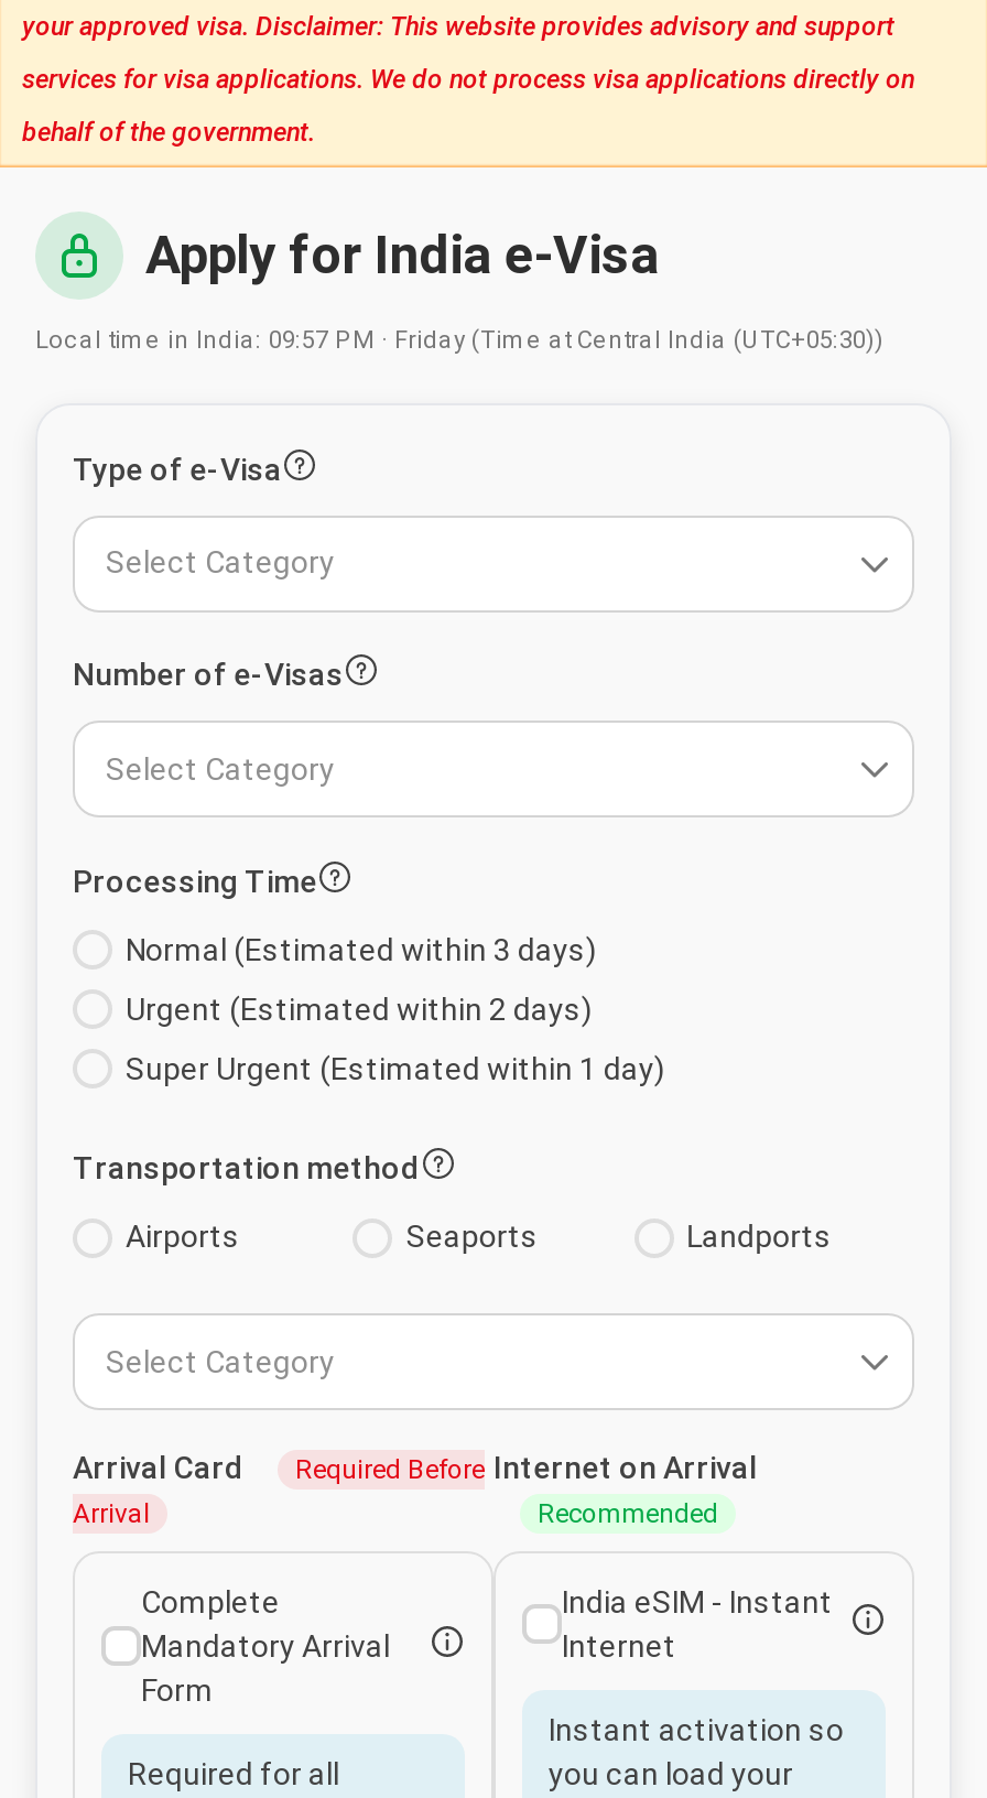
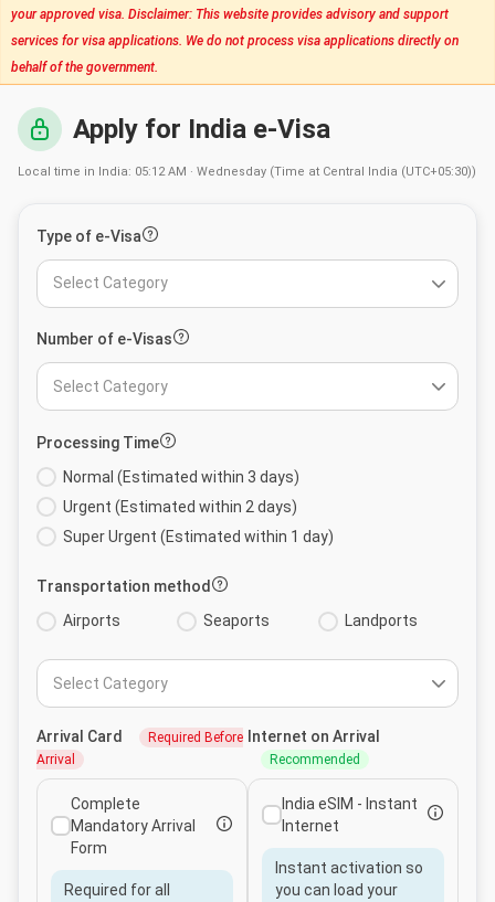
[35,326,883,355] Local time in India: 09:57 PM · Friday (Time at Central India (UTC+05:30)) -> [18,165,476,179] Local time in India: 05:12 AM · Wednesday (Time at Central India (UTC+05:30))

